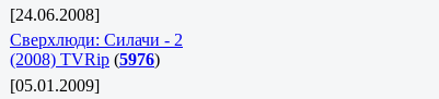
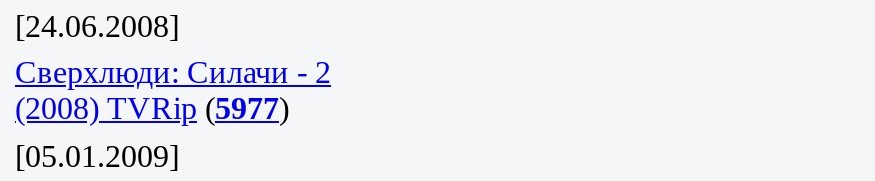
[10,50,160,69] (2008) TVRip (5976) -> [15,91,289,125] (2008) TVRip (5977)

